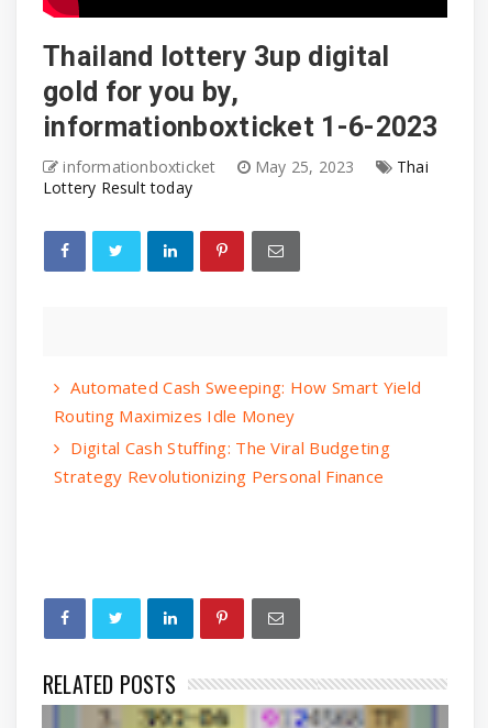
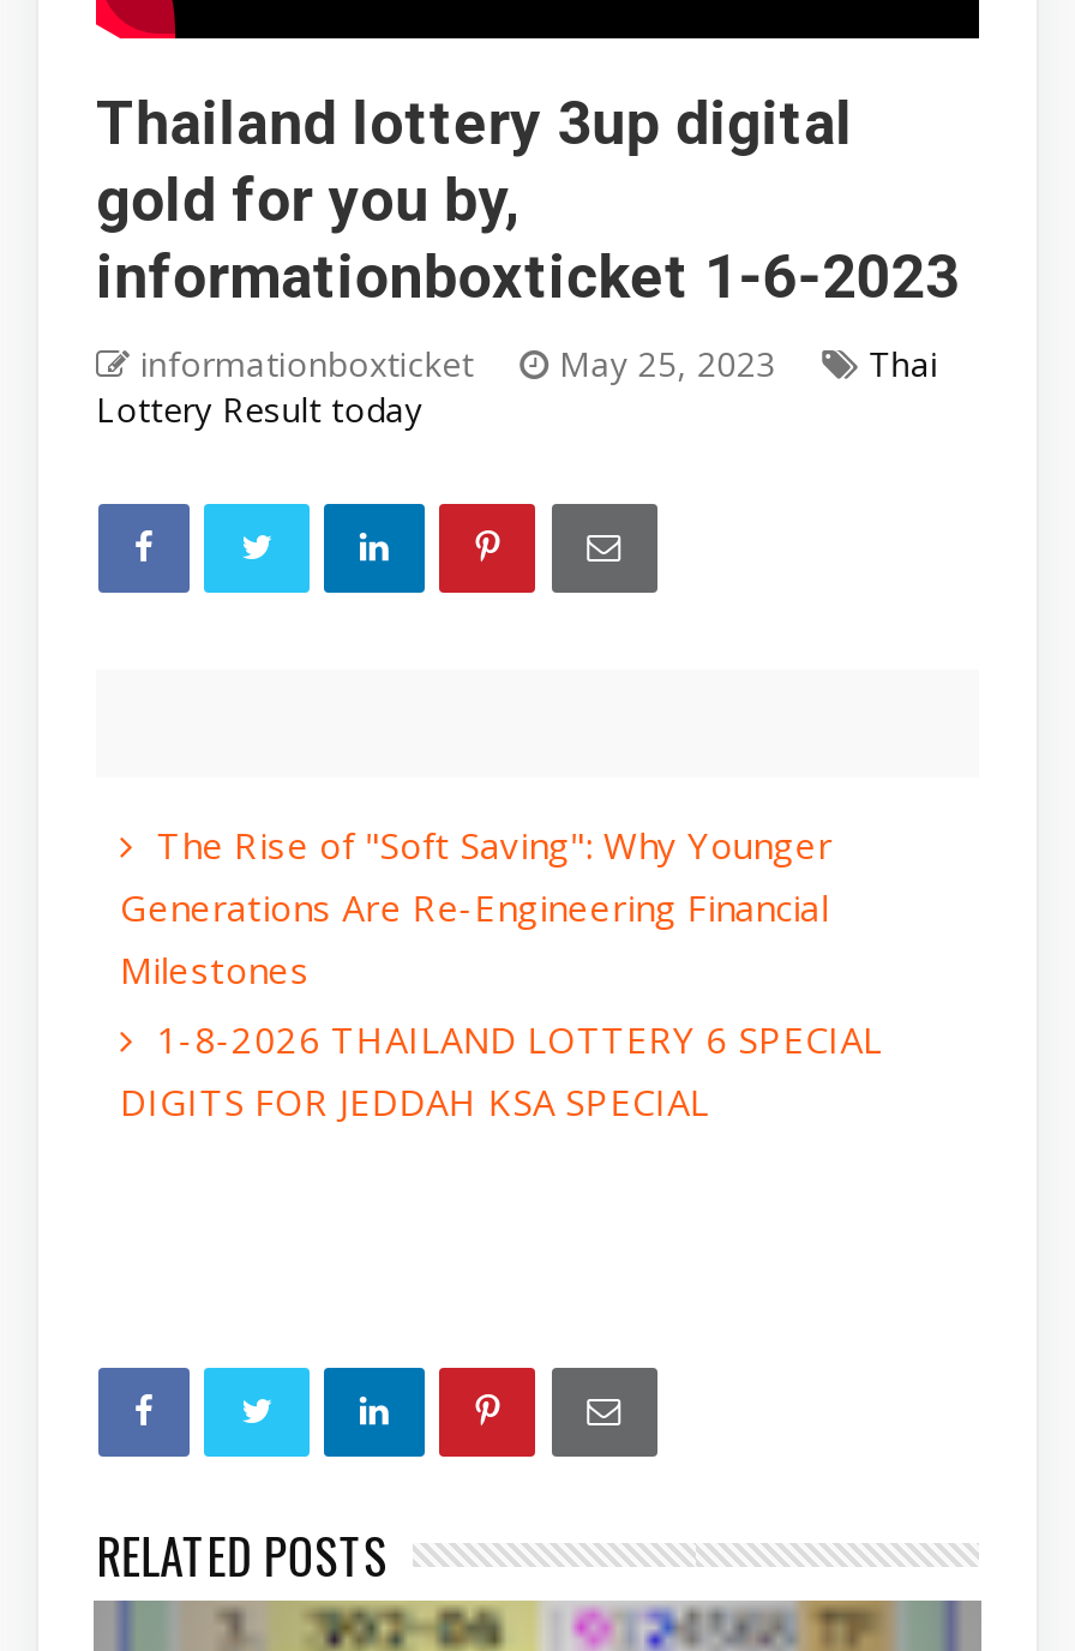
[54,376,421,487] Automated Cash Sweeping: How Smart Yield | Routing Maximizes Idle Money | Digital Cash Stuffing: The Viral Budgeting | Strategy Revolutionizing Personal Finance -> [120,820,883,1125] The Rise of "Soft Saving": Why Younger | Generations Are Re-Engineering Financial | Milestones | 1-8-2026 THAILAND LOTTERY 6 SPECIAL | DIGITS FOR JEDDAH KSA SPECIAL

